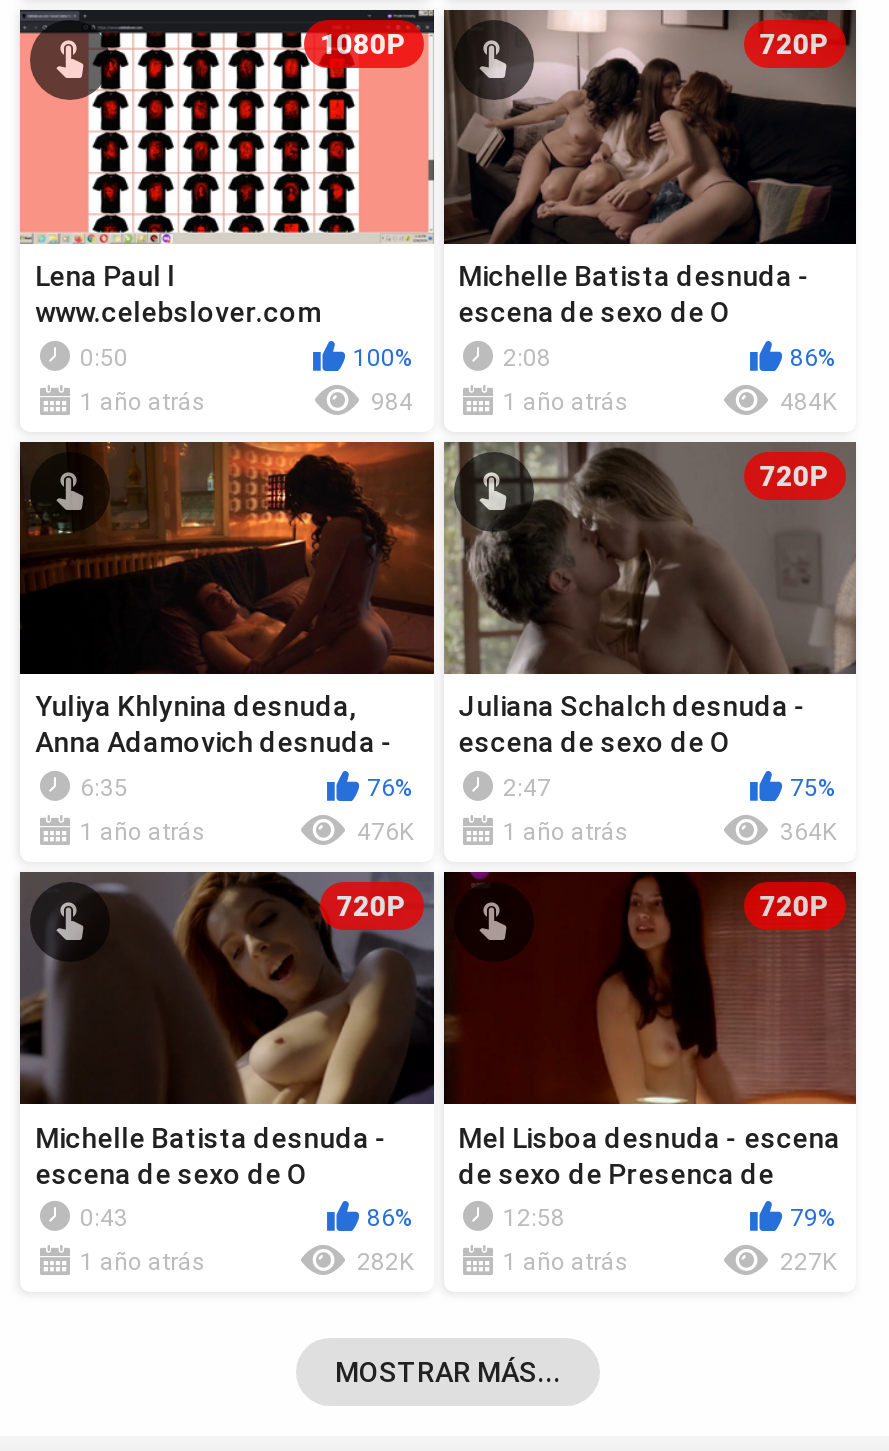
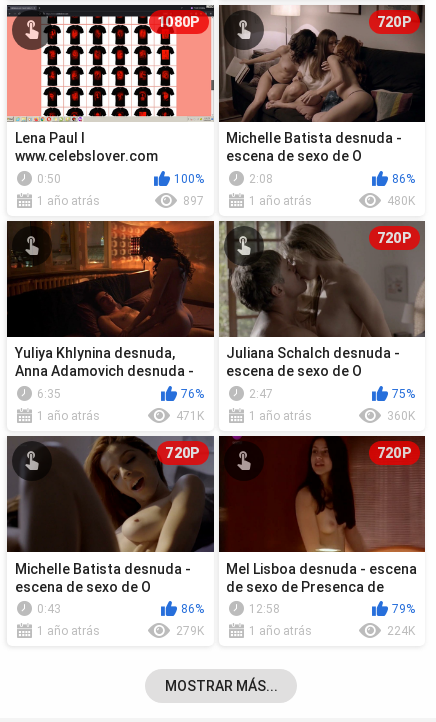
[371,387,413,415] 984 -> [182,194,203,208] 897
[780,387,836,415] 484K -> [387,194,415,208] 480K
[357,818,413,846] 476K -> [175,409,203,423] 471K
[780,818,836,846] 364K -> [387,409,415,423] 360K
[357,1248,413,1276] 282K -> [175,624,203,638] 279K
[780,1248,836,1276] 227K -> [387,624,415,638] 224K

